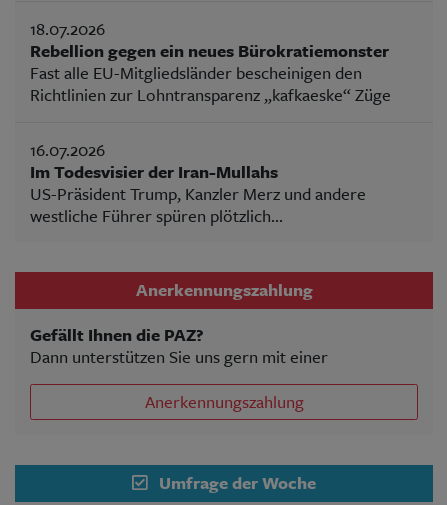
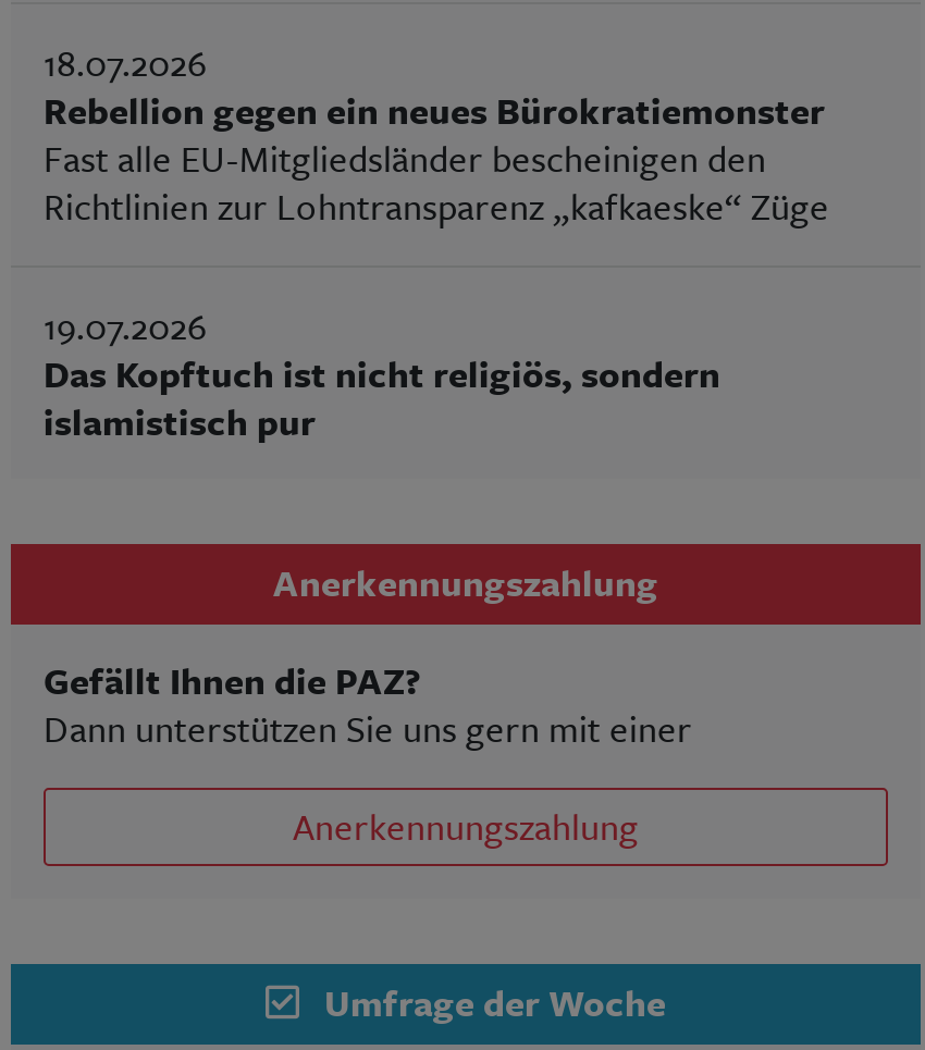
[30,136,366,227] 16.07.2026 | Im Todesvisier der Iran-Mullahs | US-Präsident Trump, Kanzler Merz und andere | westliche Führer spüren plötzlich... -> [44,297,720,447] 19.07.2026 | Das Kopftuch ist nicht religiös, sondern | islamistisch pur

